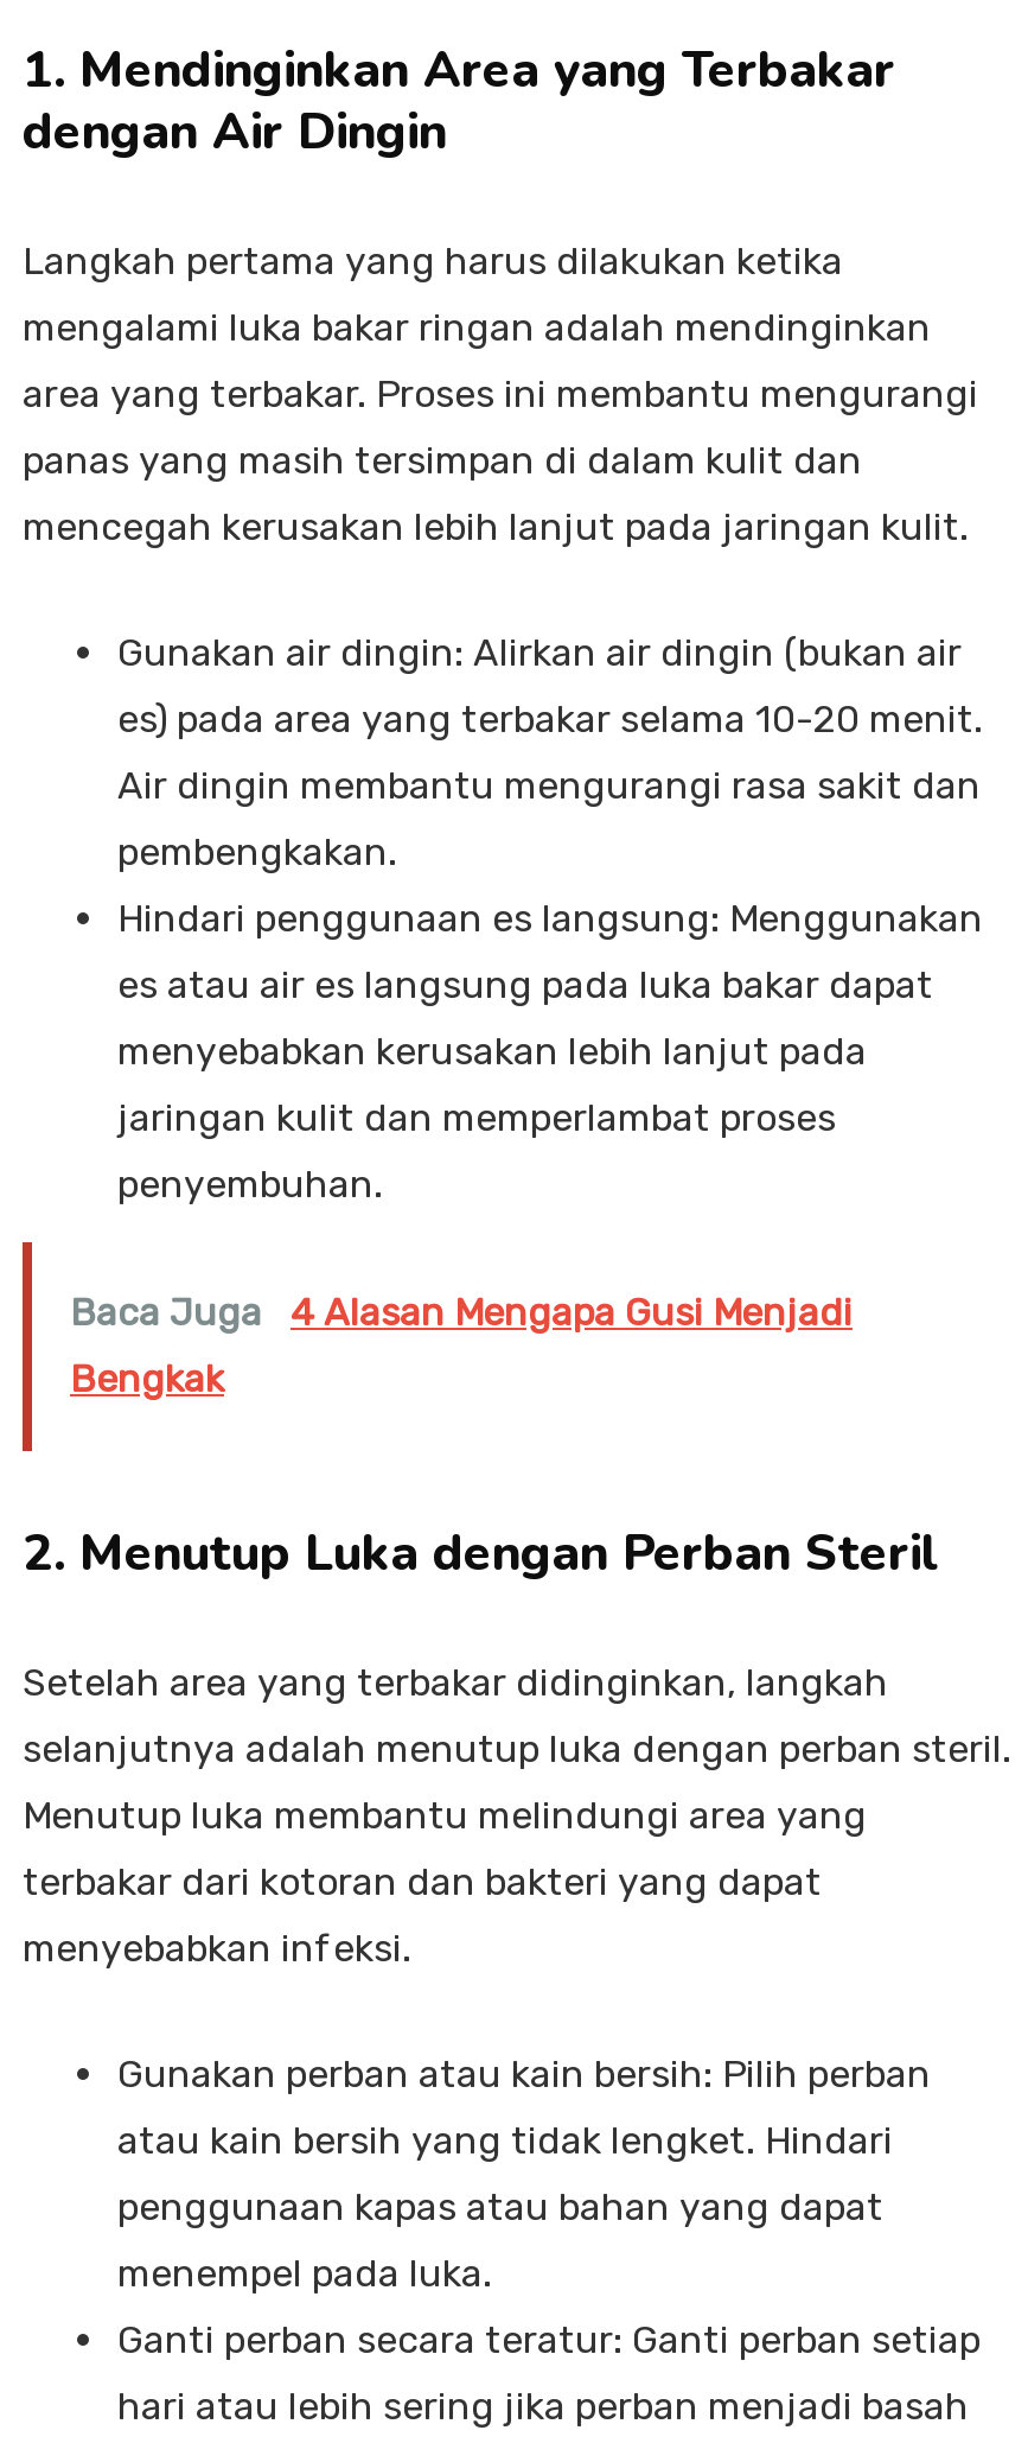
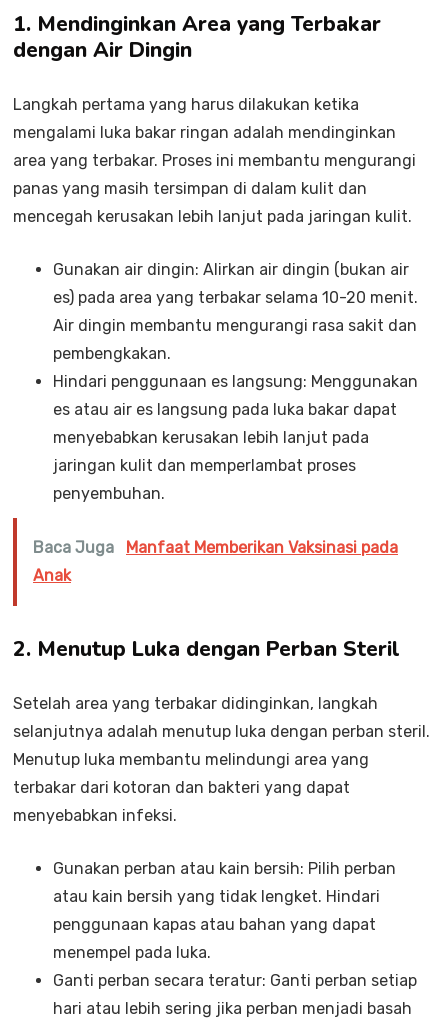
[70,1290,853,1335] Baca Juga 4 Alasan Mengapa Gusi Menjadi -> [33,538,398,557] Baca Juga Manfaat Memberikan Vaksinasi pada
[70,1357,224,1402] Bengkak -> [33,566,71,585] Anak

